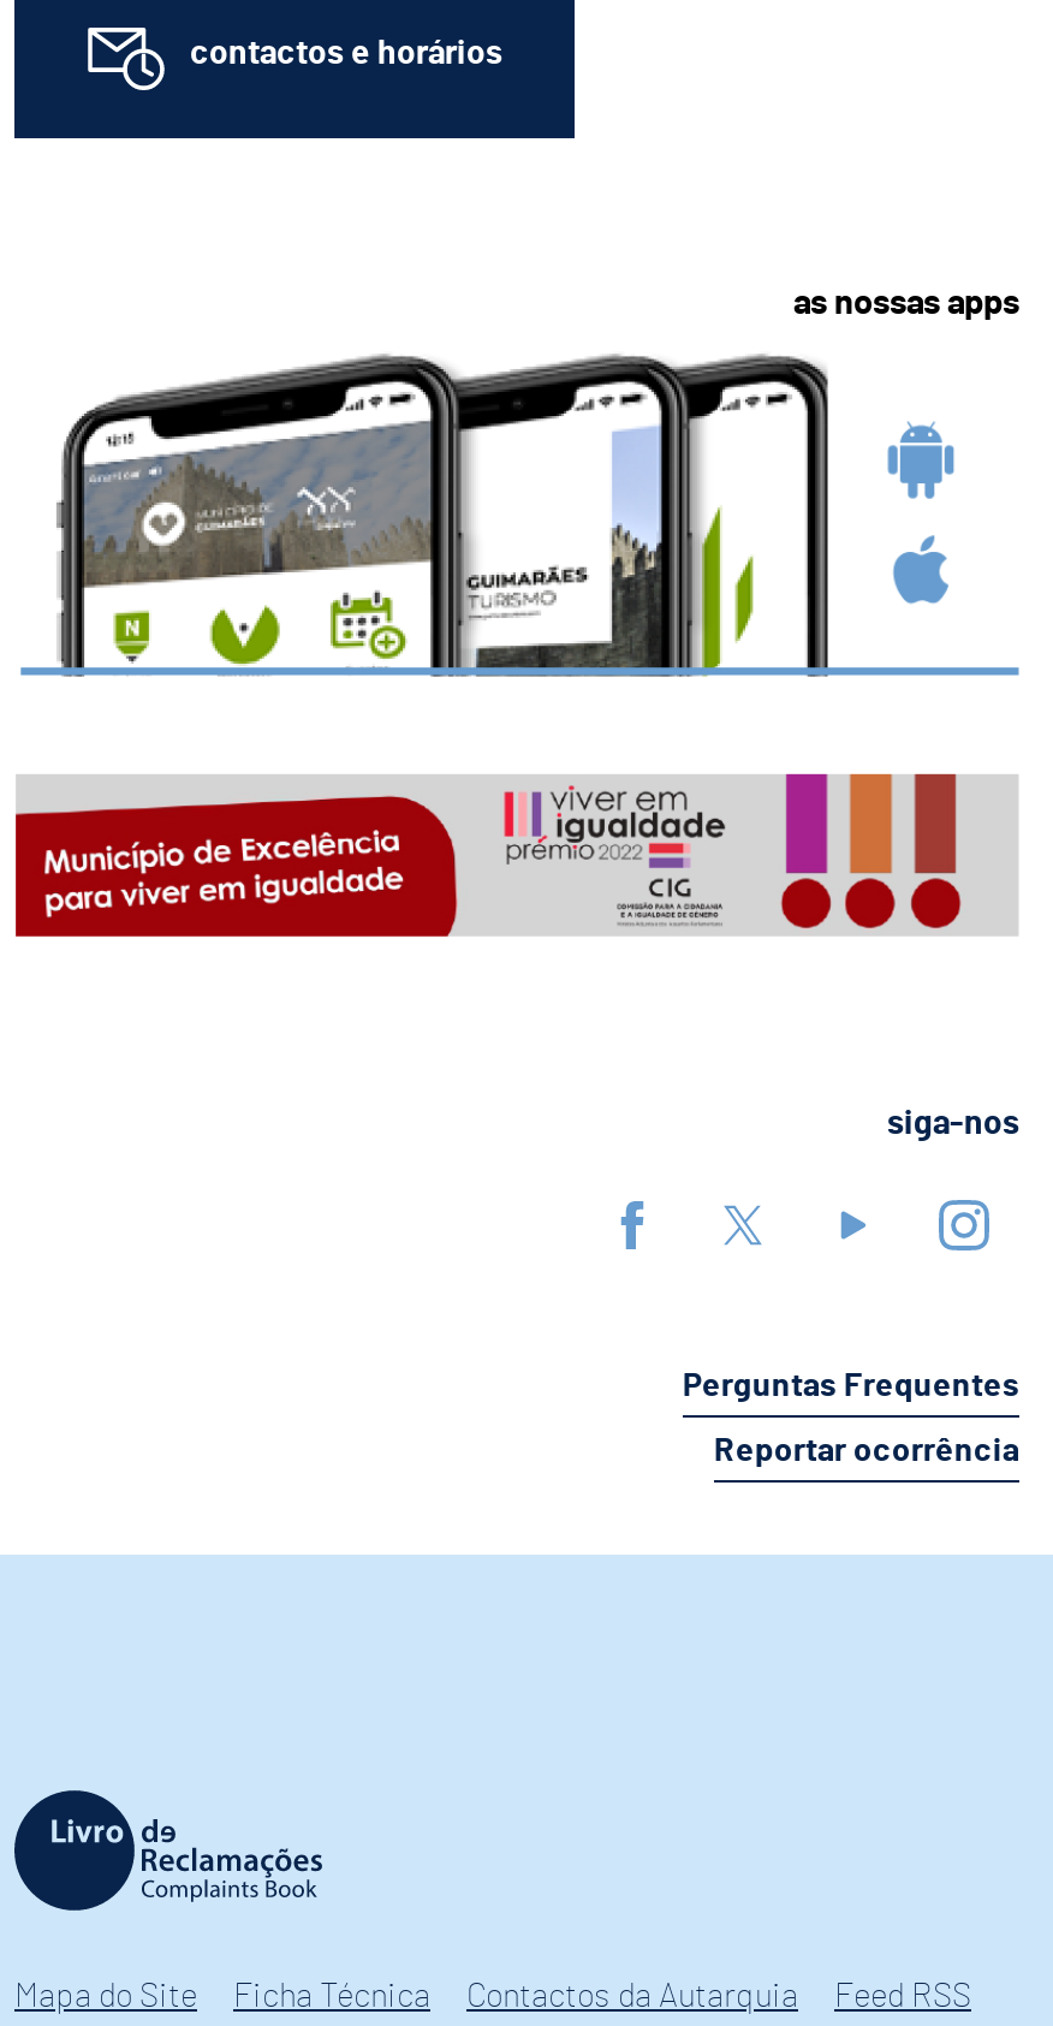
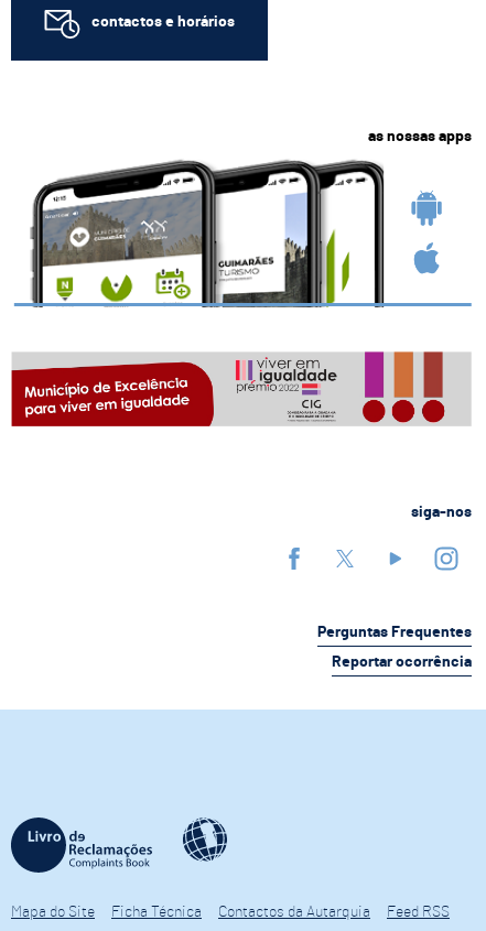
none -> [182,818,228,862] [image]

